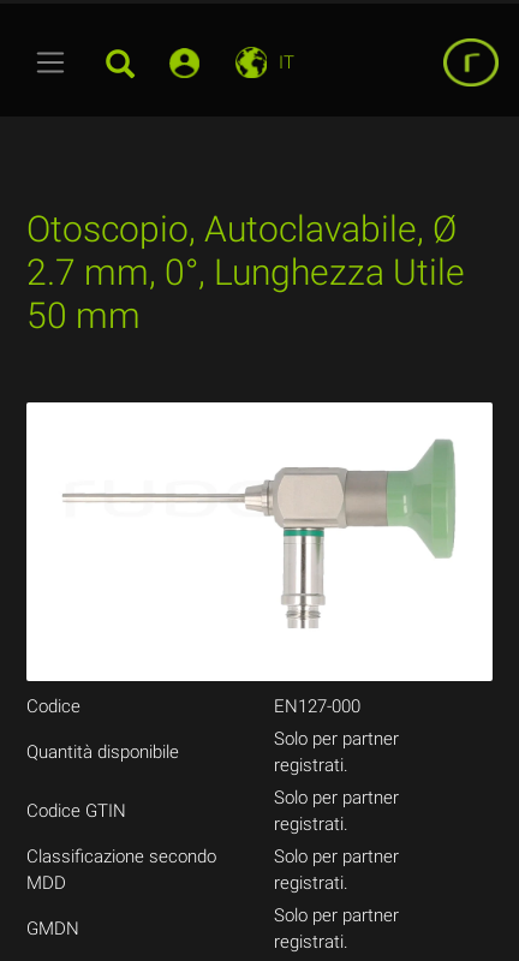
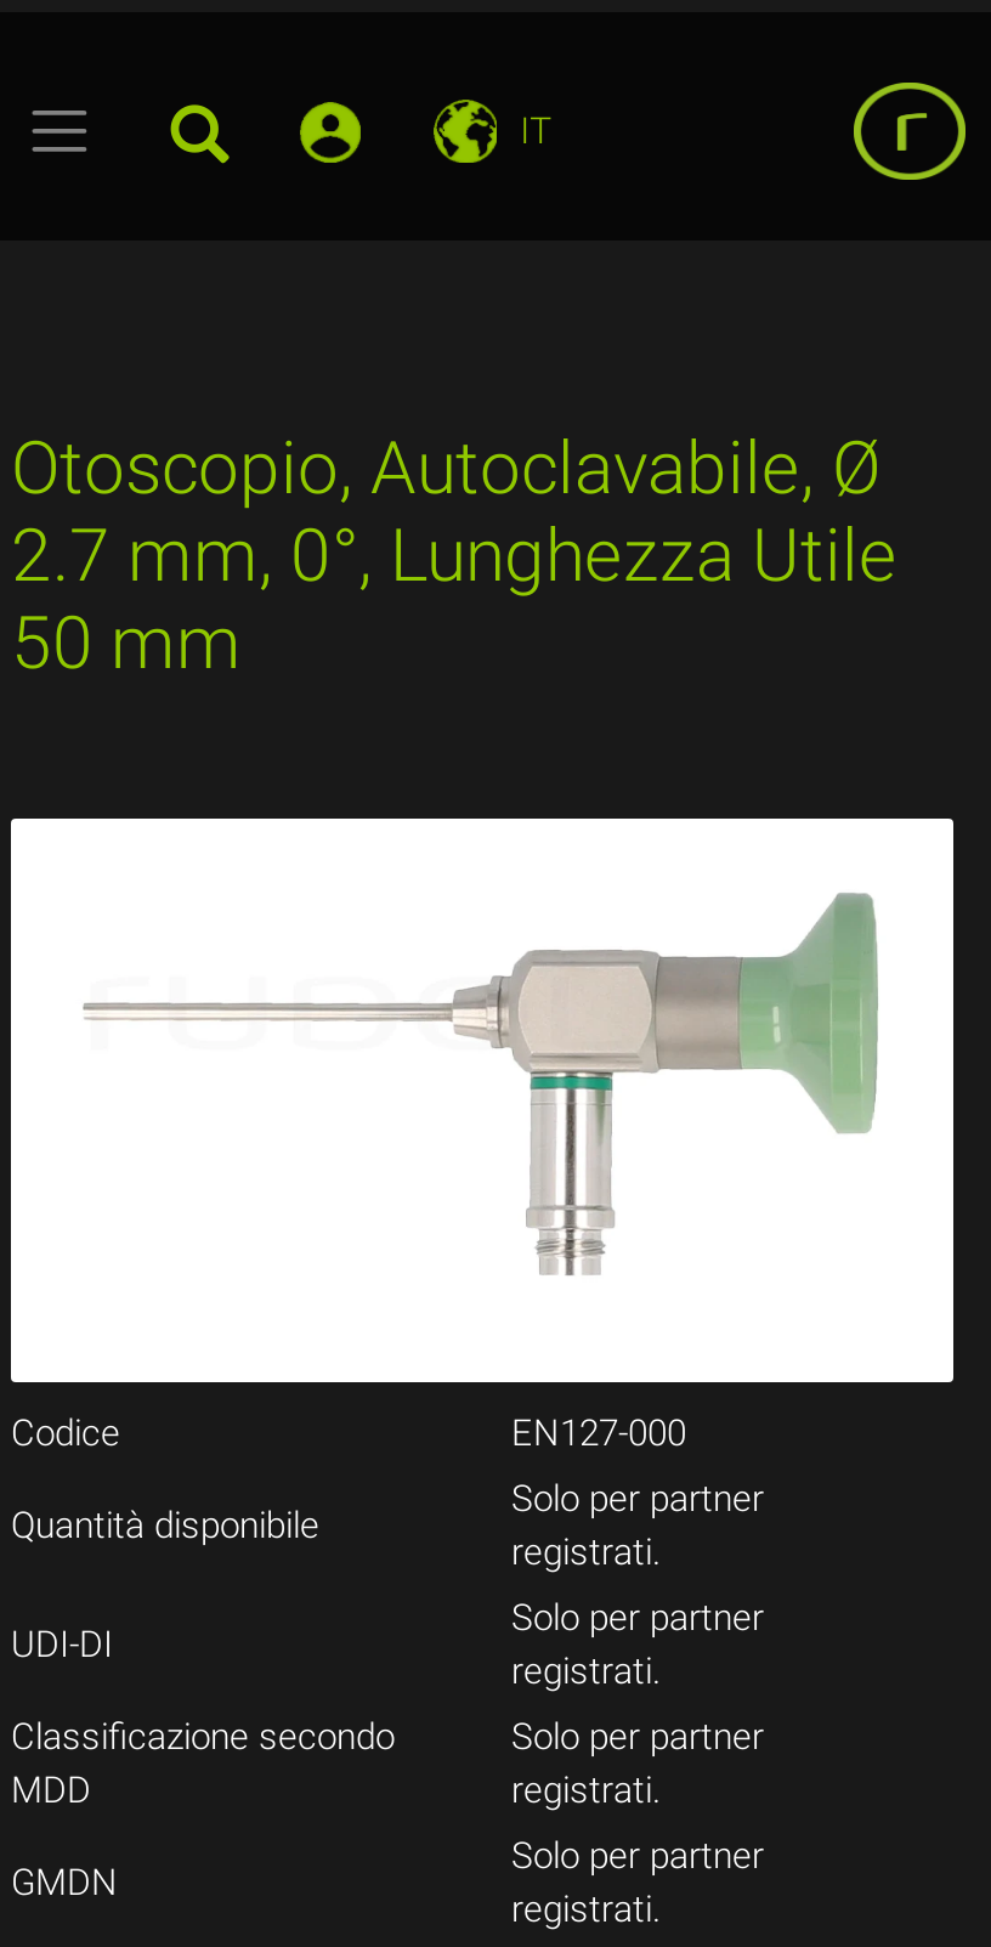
[26,801,126,822] Codice GTIN -> [11,1624,113,1667] UDI-DI

